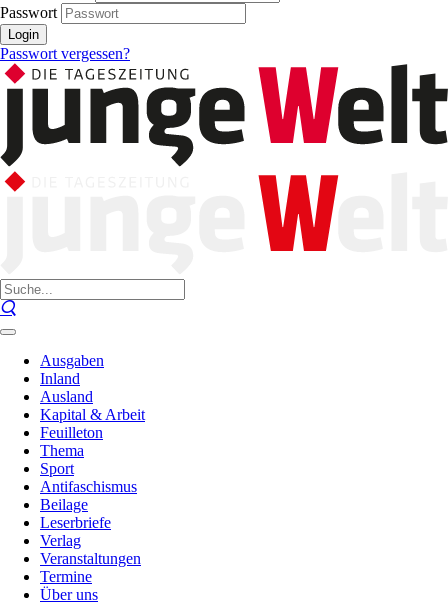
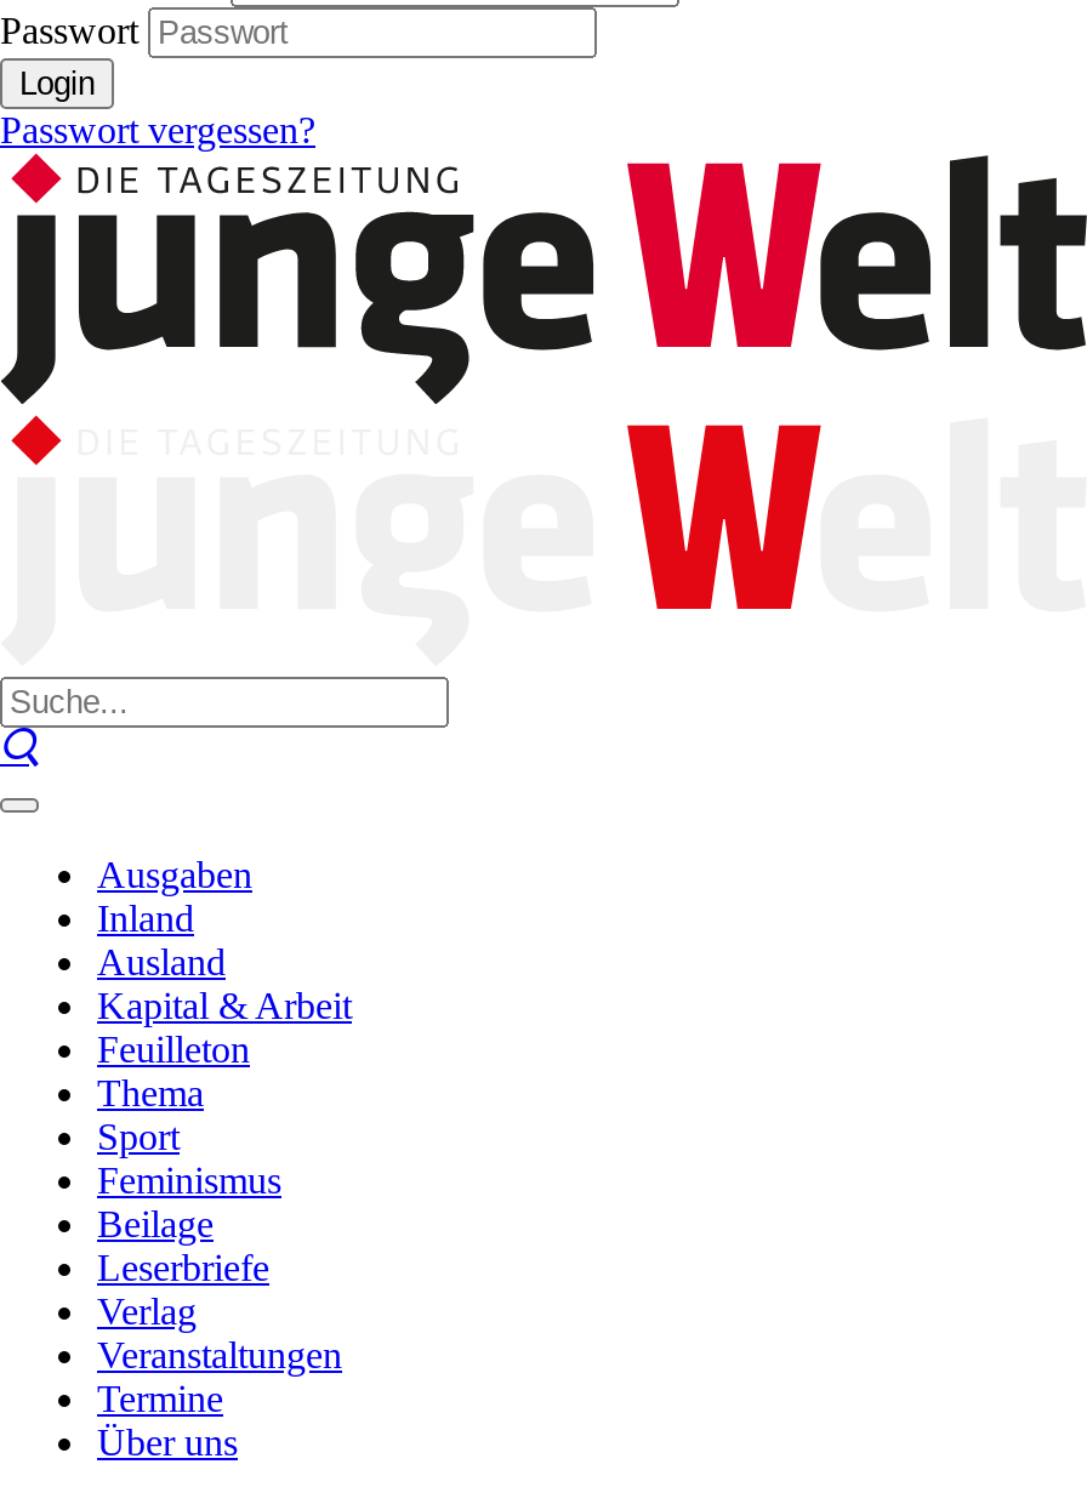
[40,478,137,495] Antifaschismus -> [97,1160,281,1201] Feminismus

